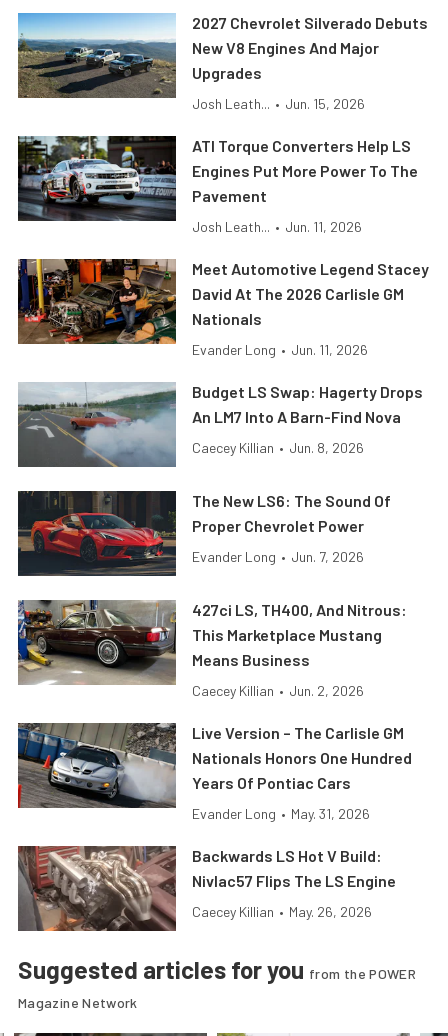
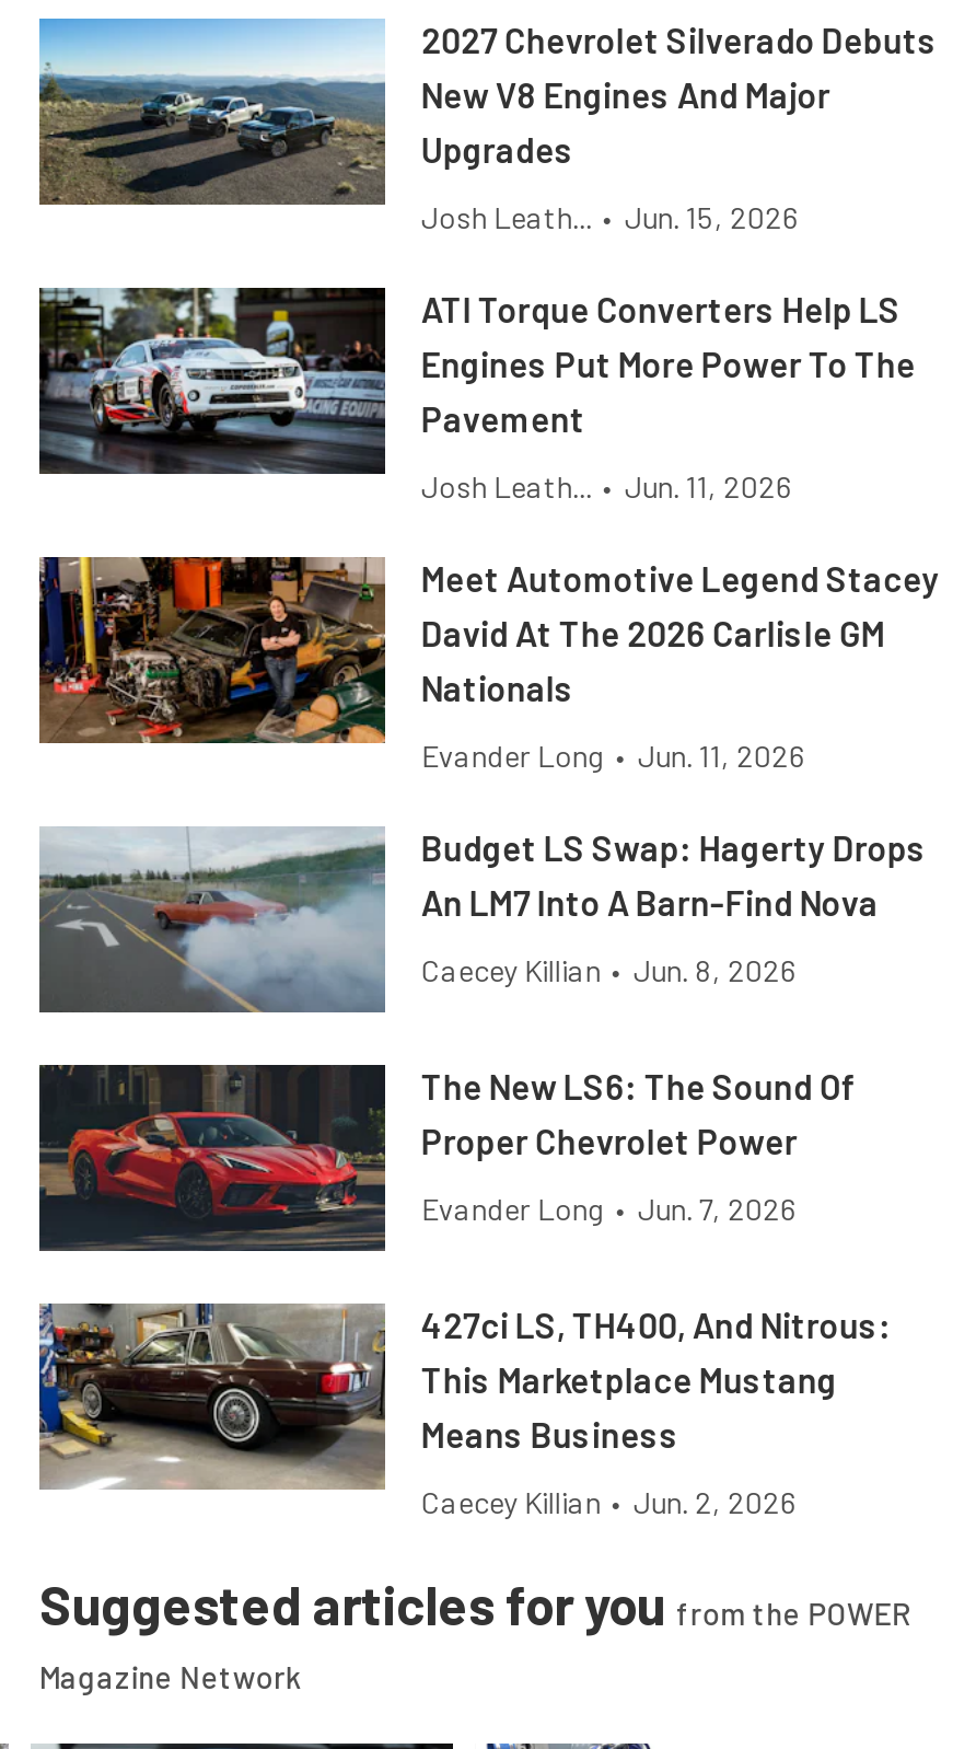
[17,723,412,920] [image] | Live Version – The Carlisle GM | Nationals Honors One Hundred | Years Of Pontiac Cars | Evander Long • May. 31, 2026 | Backwards LS Hot V Build: | Nivlac57 Flips The LS Engine | Caecey Killian • May. 26, 2026 -> none
[18,832,177,932] [image] -> none

